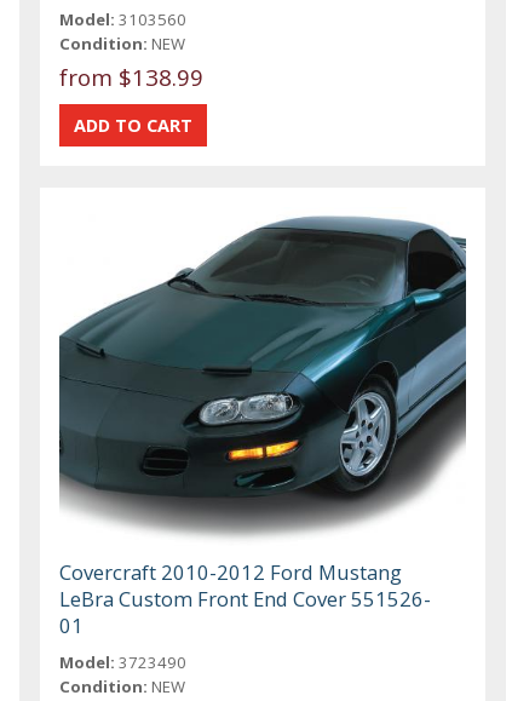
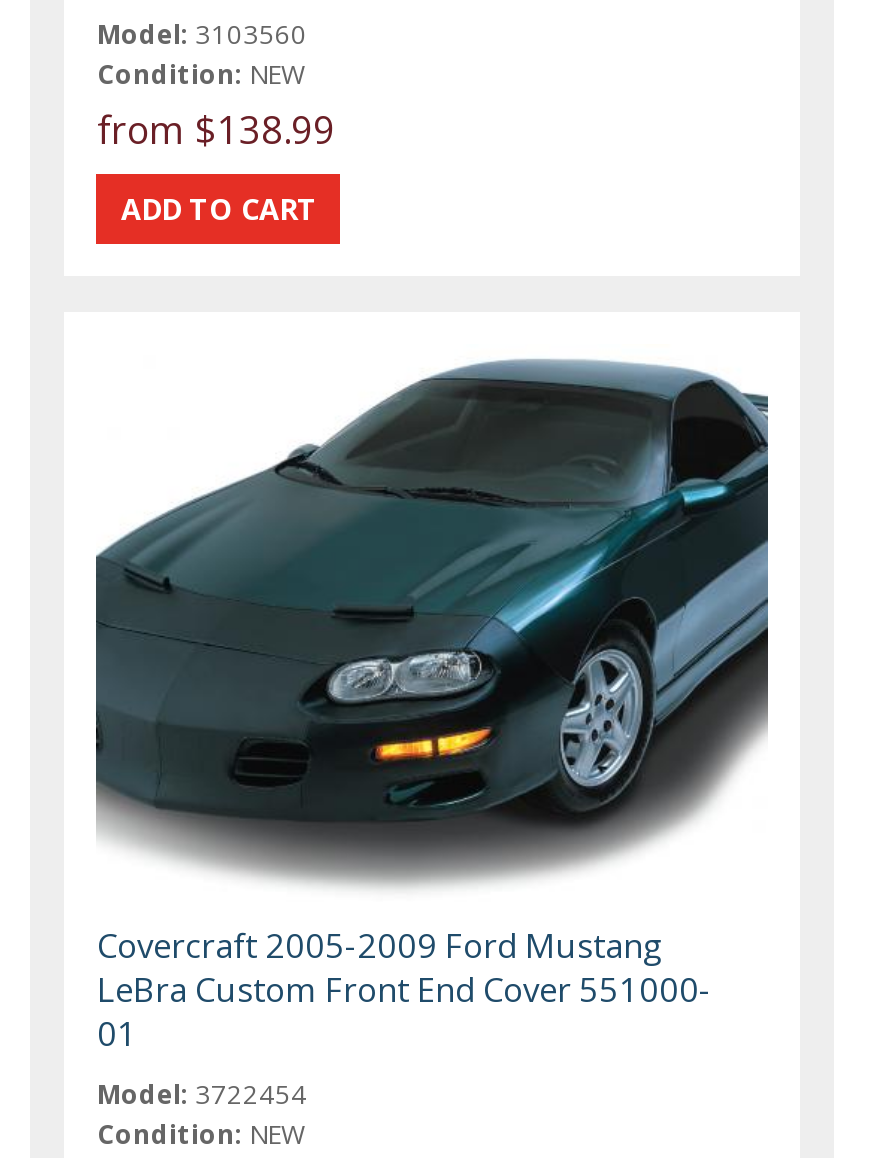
[60,558,402,585] Covercraft 2010-2012 Ford Mustang -> [97,921,663,967] Covercraft 2005-2009 Ford Mustang
[60,584,431,612] LeBra Custom Front End Cover 551526- -> [97,965,711,1011] LeBra Custom Front End Cover 551000-
[60,651,187,673] Model: 3723490 -> [97,1075,307,1111] Model: 3722454

